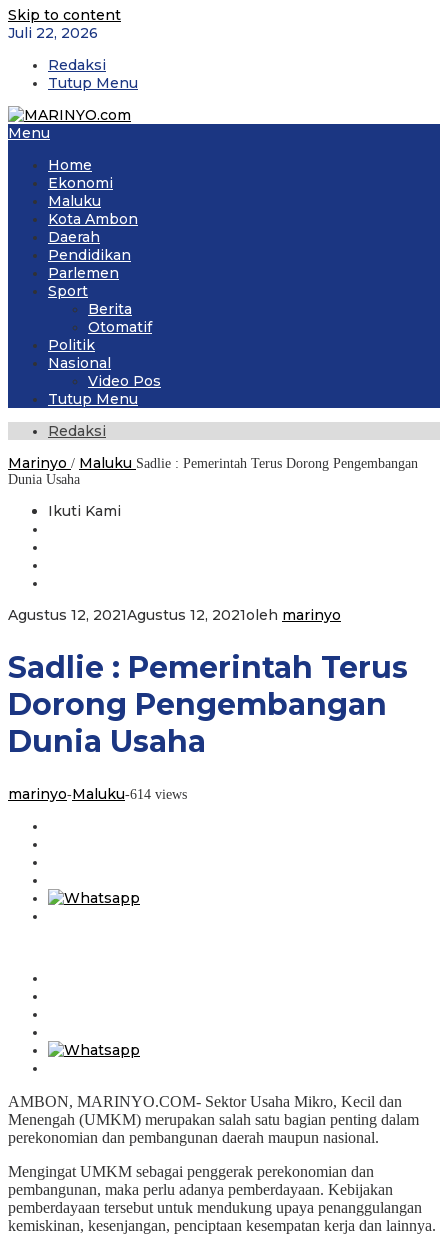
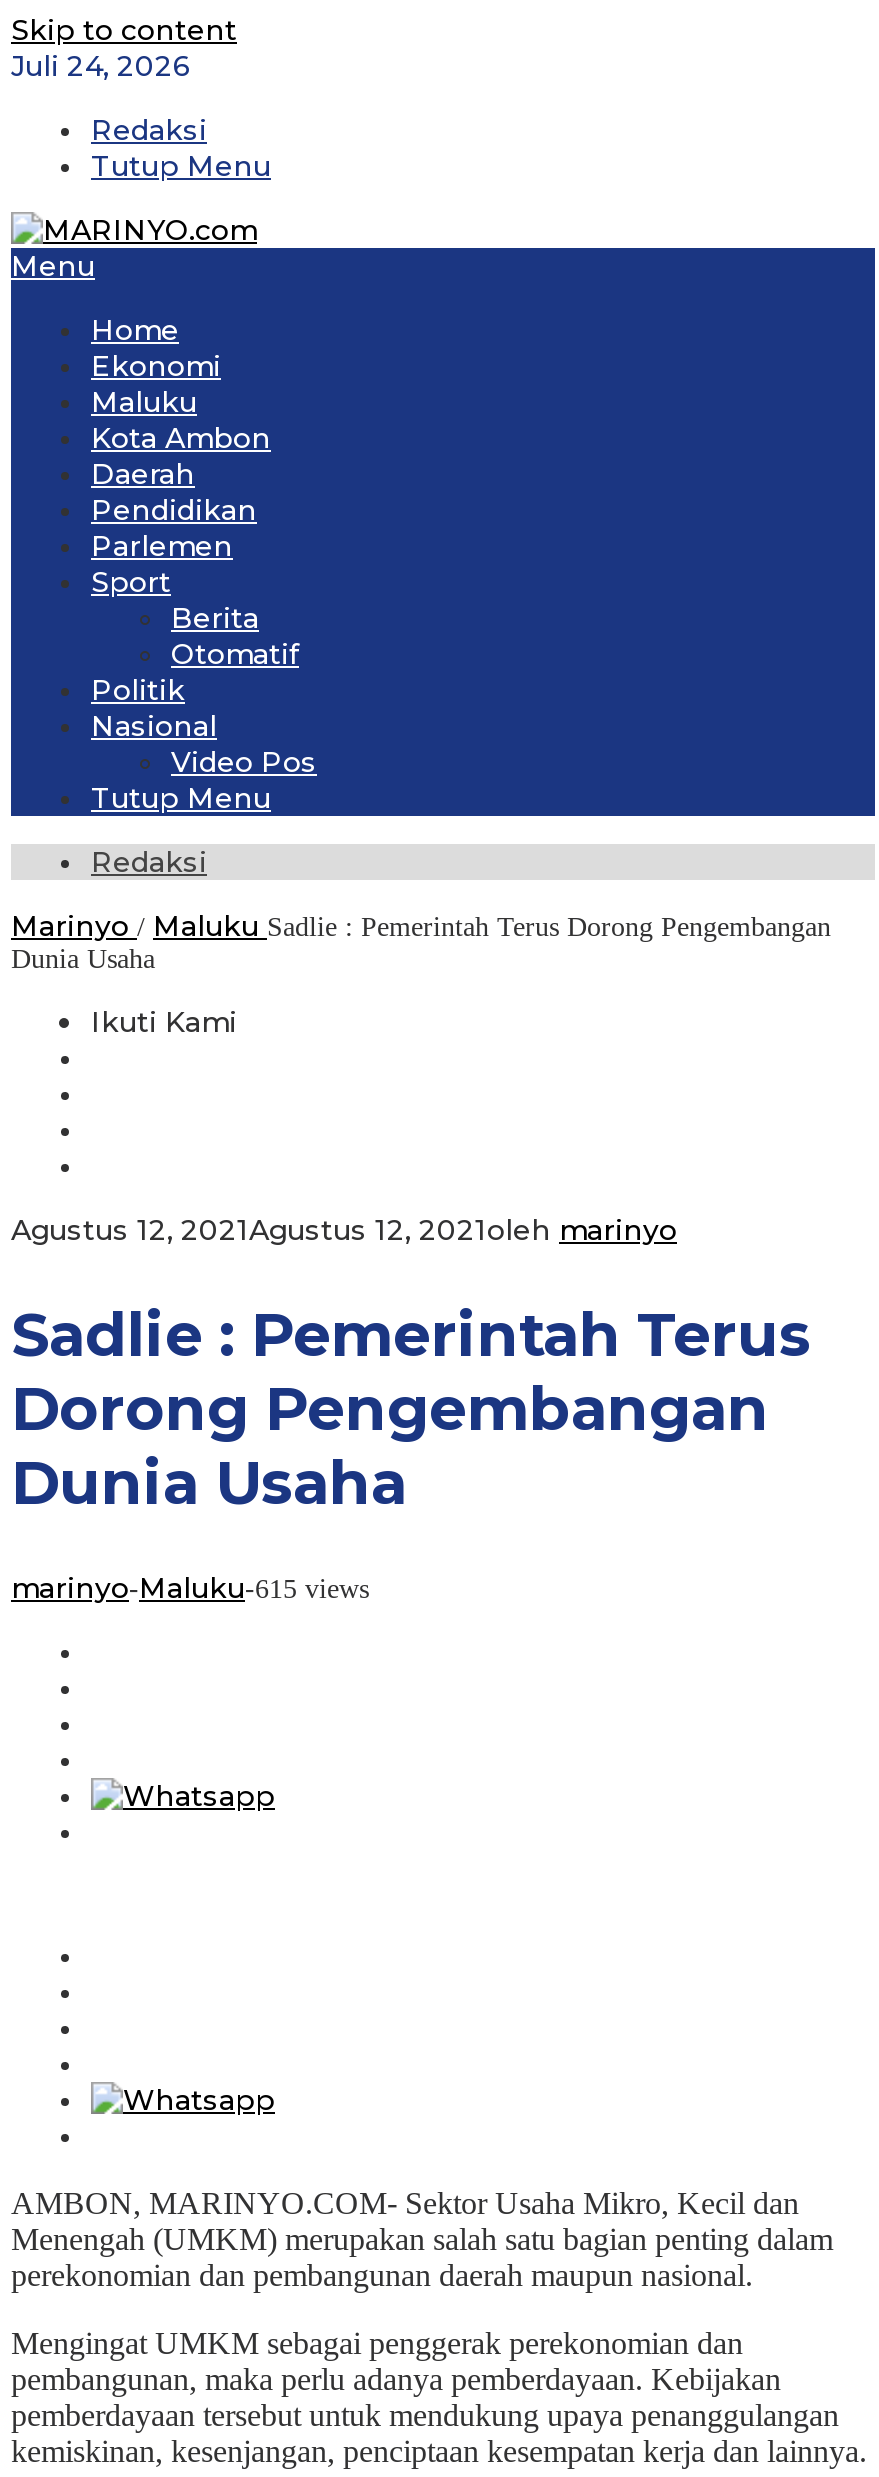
[8,24,98,42] Juli 22, 2026 -> [11,48,191,84] Juli 24, 2026
[8,785,187,803] marinyo-Maluku-614 views -> [11,1570,369,1606] marinyo-Maluku-615 views

